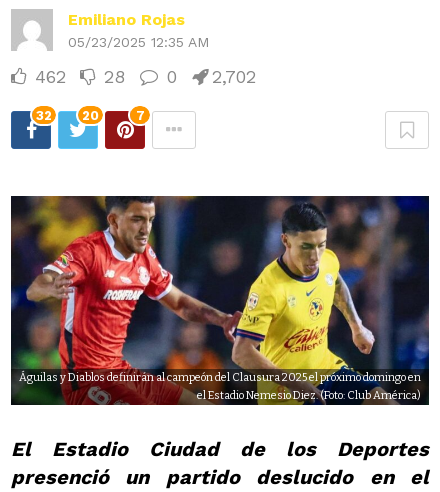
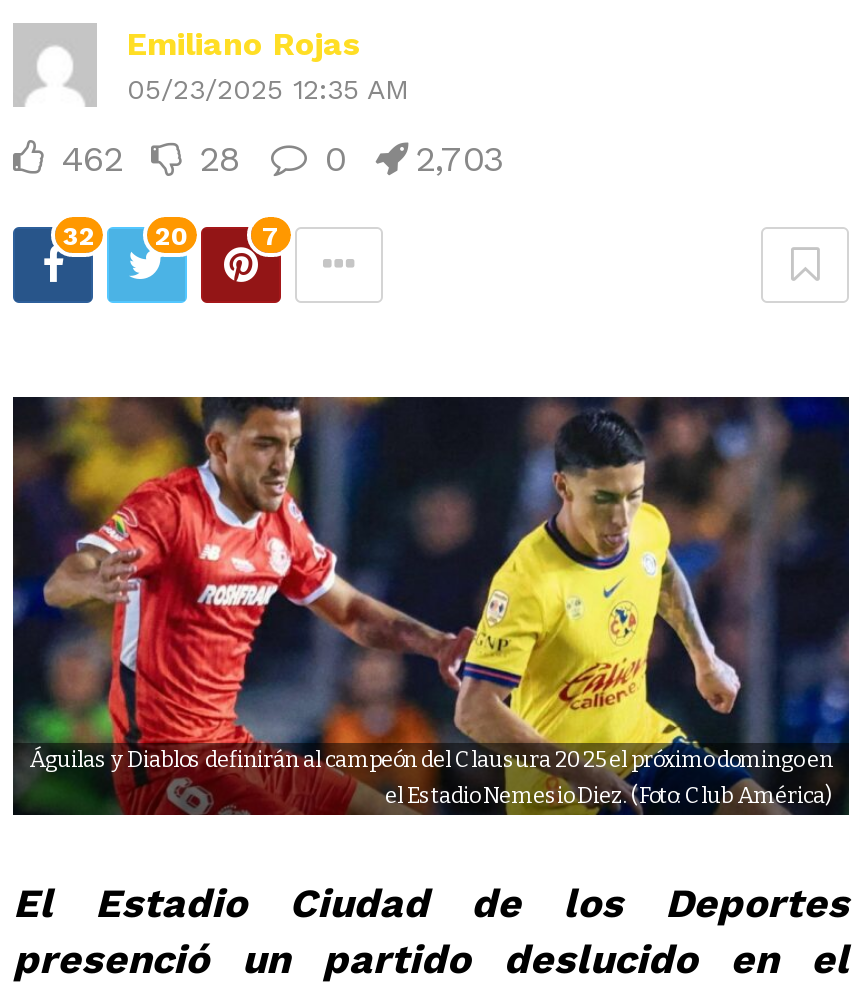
[212,66,256,87] 2,702 -> [415,137,503,179] 2,703

